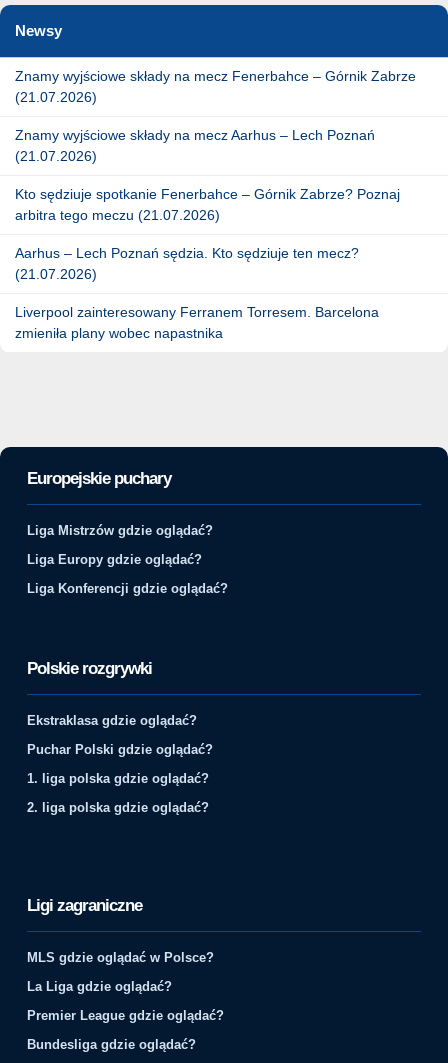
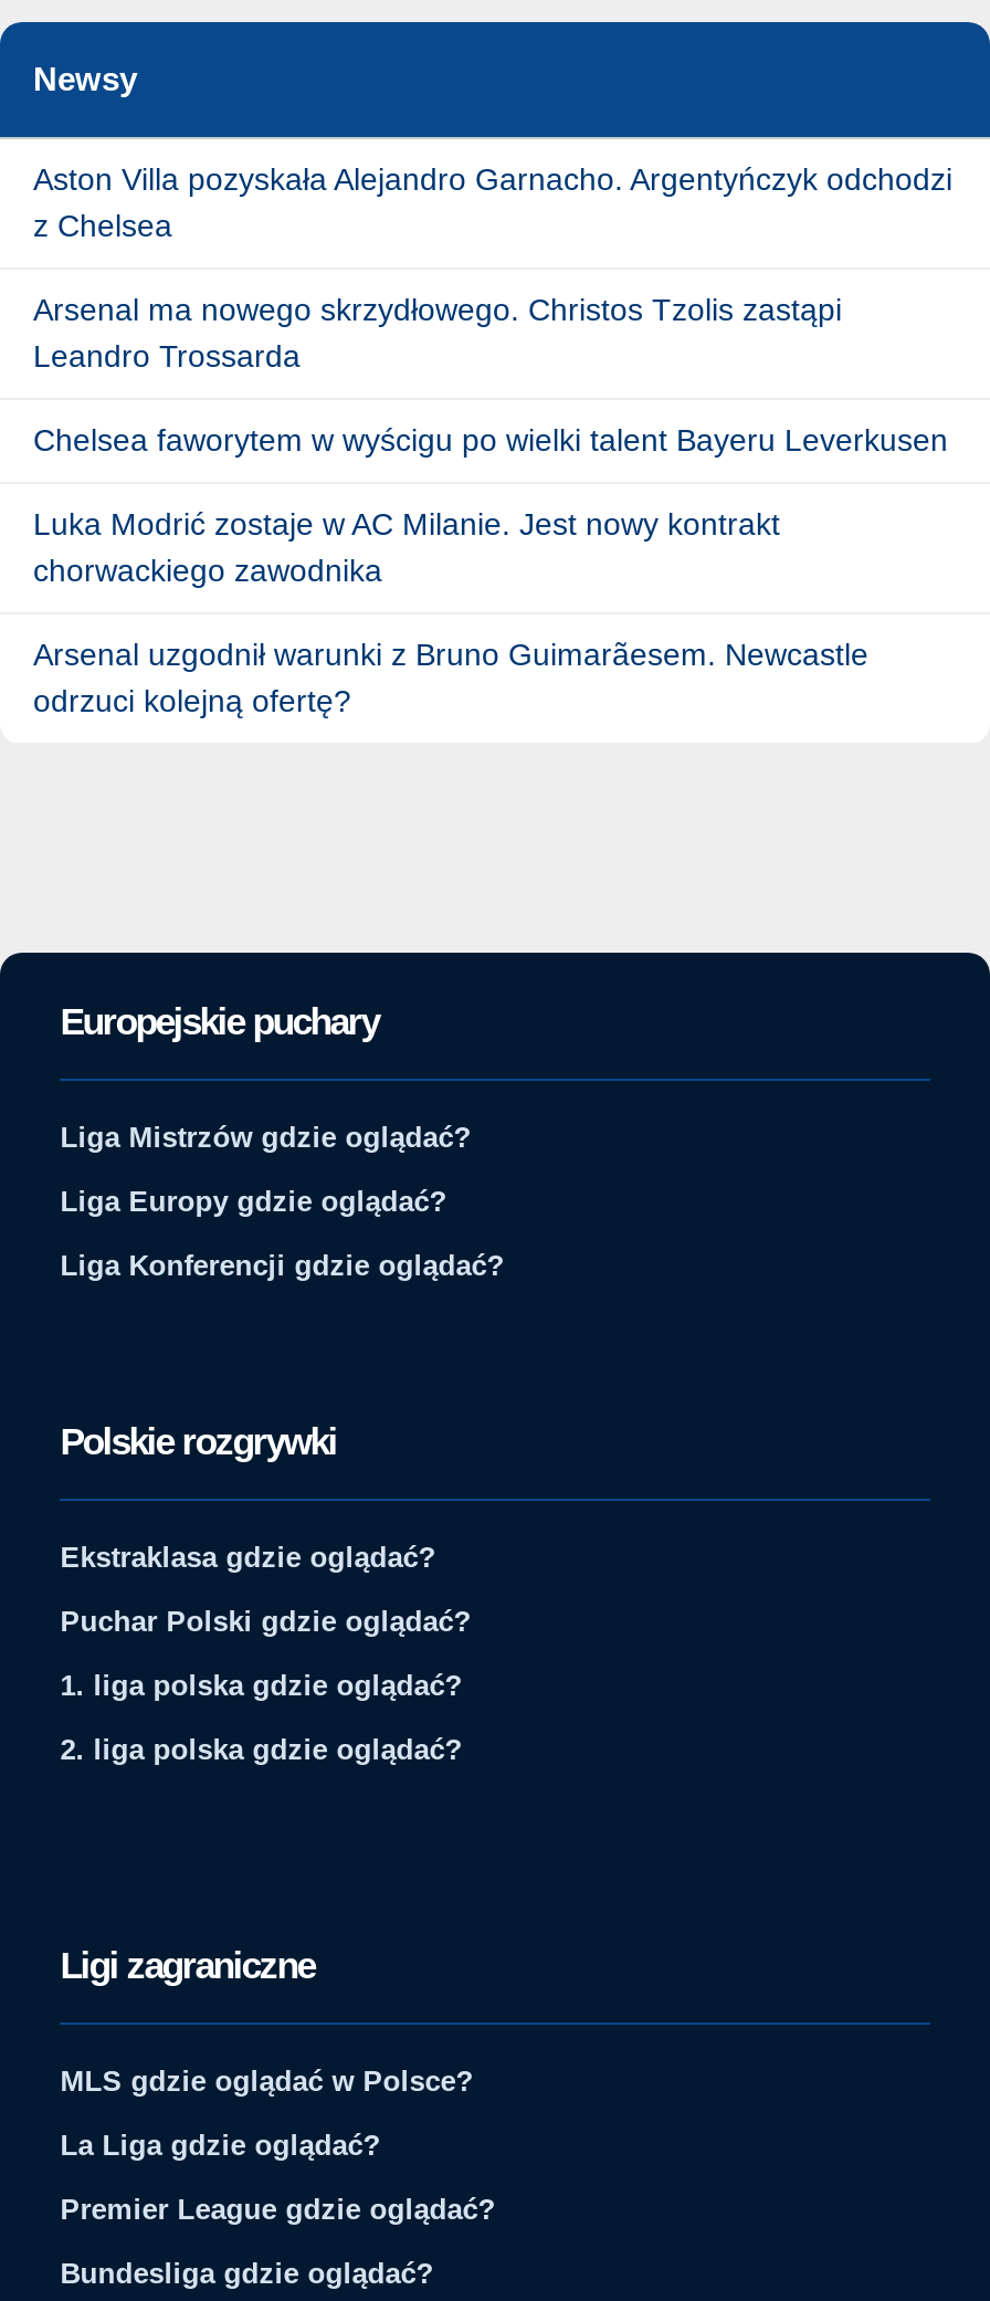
[15,68,416,105] Znamy wyjściowe składy na mecz Fenerbahce – Górnik Zabrze | (21.07.2026) -> [33,161,952,243] Aston Villa pozyskała Alejandro Garnacho. Argentyńczyk odchodzi | z Chelsea
[15,127,375,164] Znamy wyjściowe składy na mecz Aarhus – Lech Poznań | (21.07.2026) -> [33,291,842,373] Arsenal ma nowego skrzydłowego. Christos Tzolis zastąpi | Leandro Trossarda
[15,186,400,223] Kto sędziuje spotkanie Fenerbahce – Górnik Zabrze? Poznaj | arbitra tego meczu (21.07.2026) -> [33,422,948,457] Chelsea faworytem w wyścigu po wielki talent Bayeru Leverkusen
[15,245,359,282] Aarhus – Lech Poznań sędzia. Kto sędziuje ten mecz? | (21.07.2026) -> [33,506,780,588] Luka Modrić zostaje w AC Milanie. Jest nowy kontrakt | chorwackiego zawodnika
[15,304,379,341] Liverpool zainteresowany Ferranem Torresem. Barcelona | zmieniła plany wobec napastnika -> [33,636,868,718] Arsenal uzgodnił warunki z Bruno Guimarãesem. Newcastle | odrzuci kolejną ofertę?

